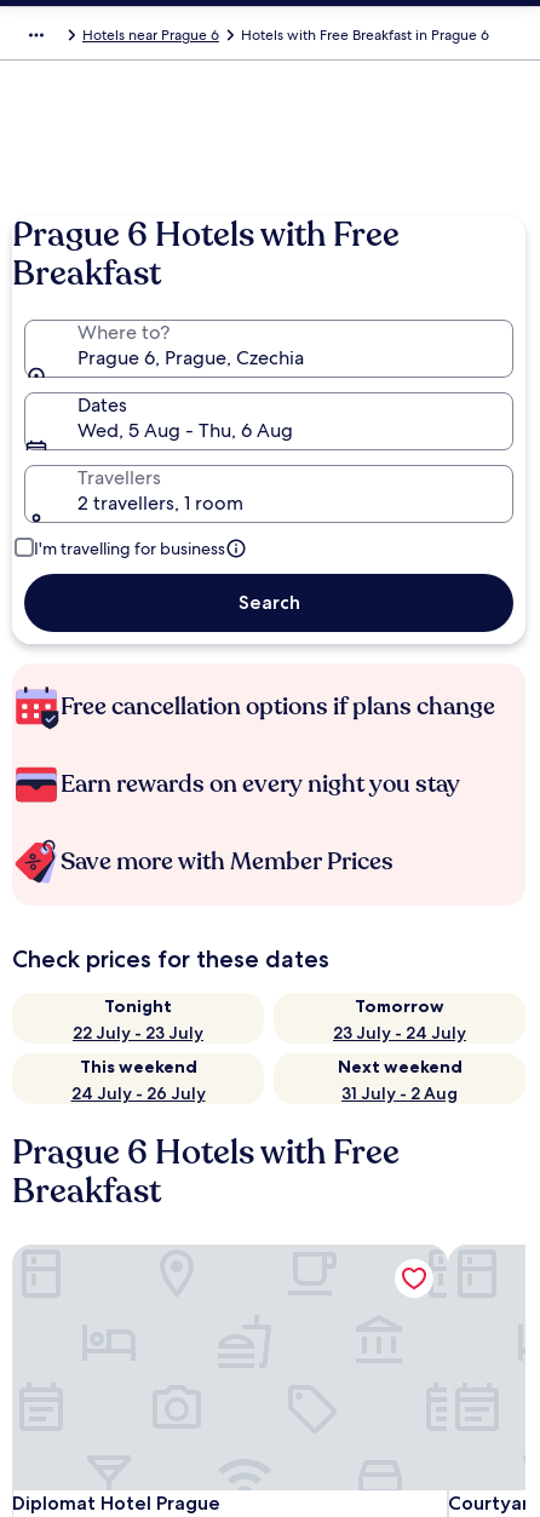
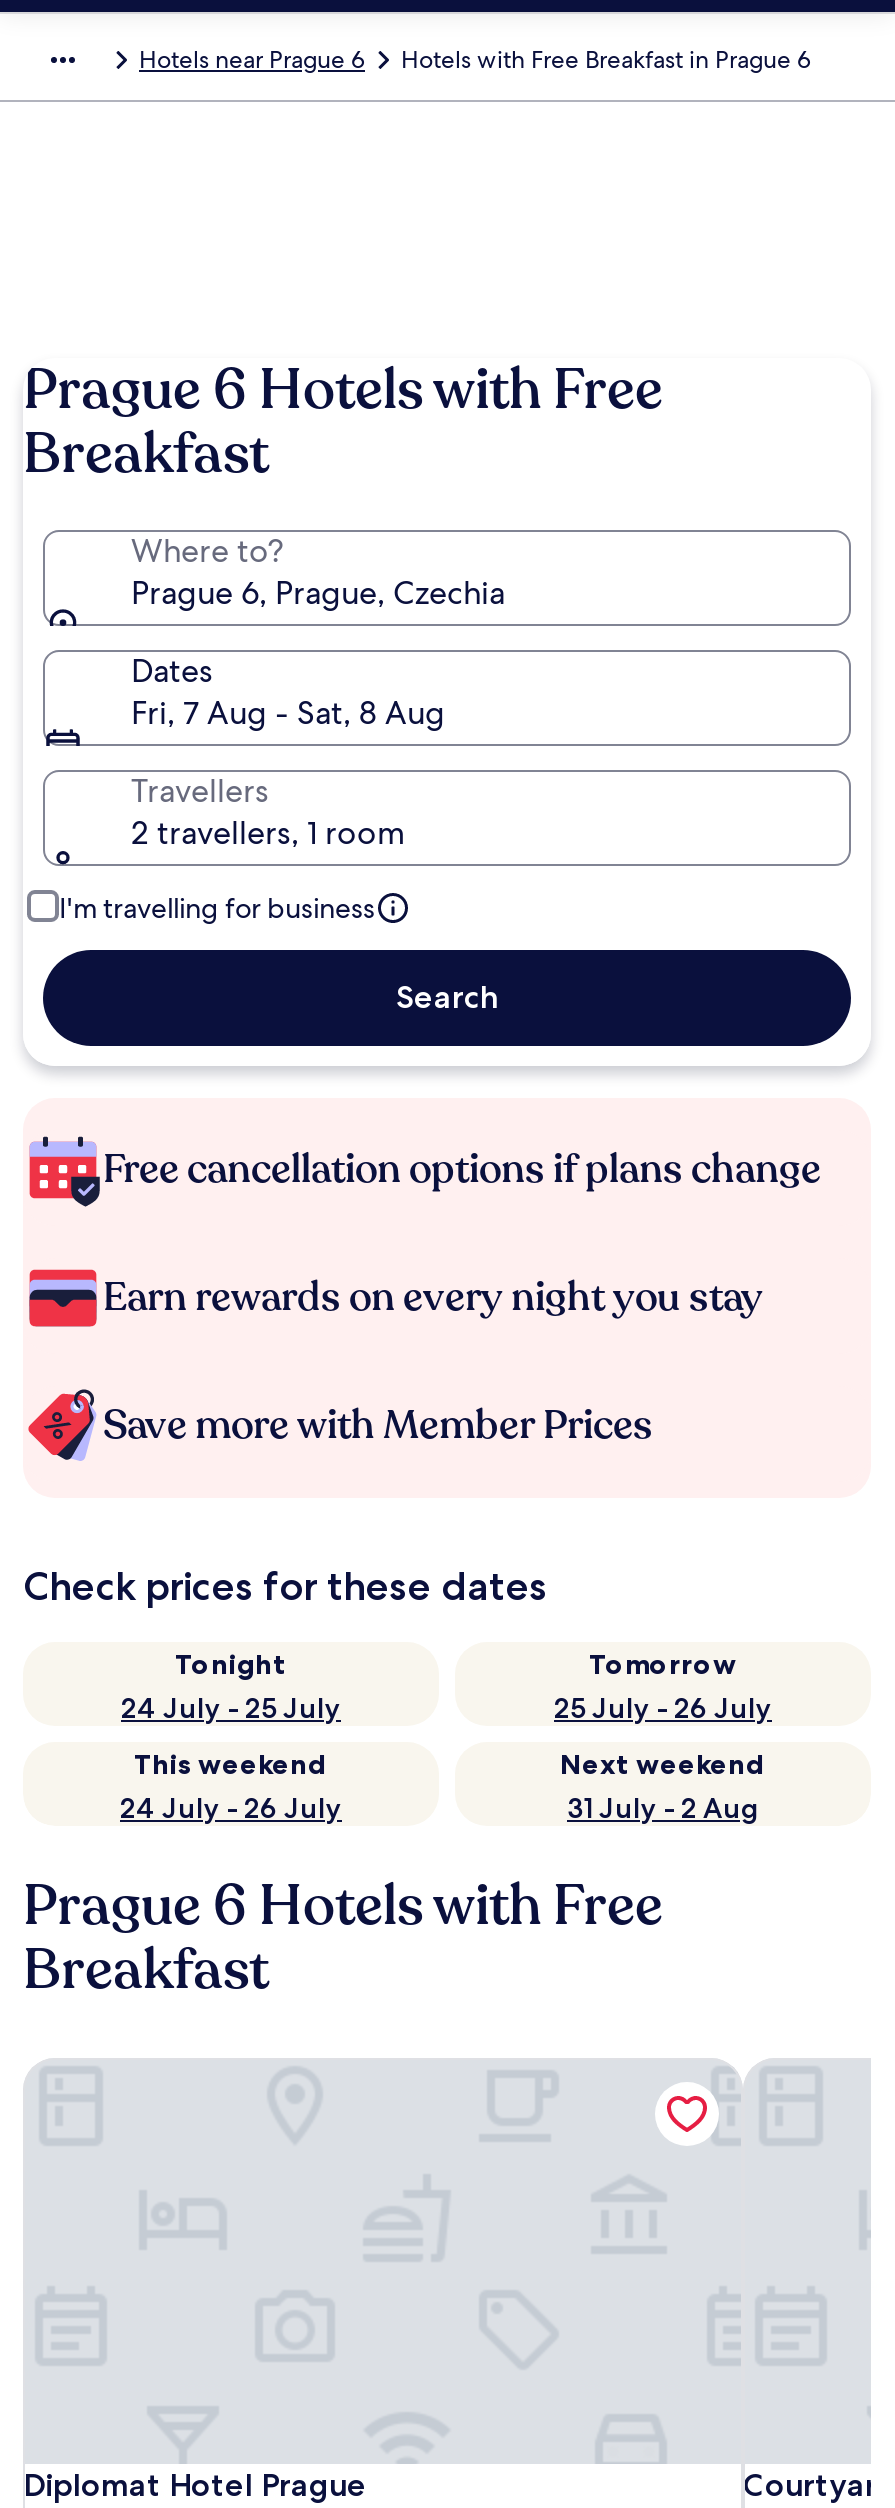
[77,418,293,443] Wed, 5 Aug - Thu, 6 Aug -> [131,692,445,734] Fri, 7 Aug - Sat, 8 Aug
[73,1022,203,1044] 22 July - 23 July -> [121,1690,341,1726] 24 July - 25 July
[333,1022,466,1044] 23 July - 24 July -> [554,1690,772,1726] 25 July - 26 July

